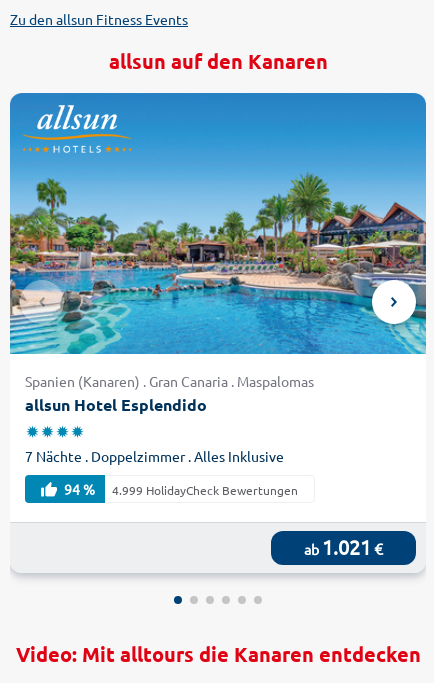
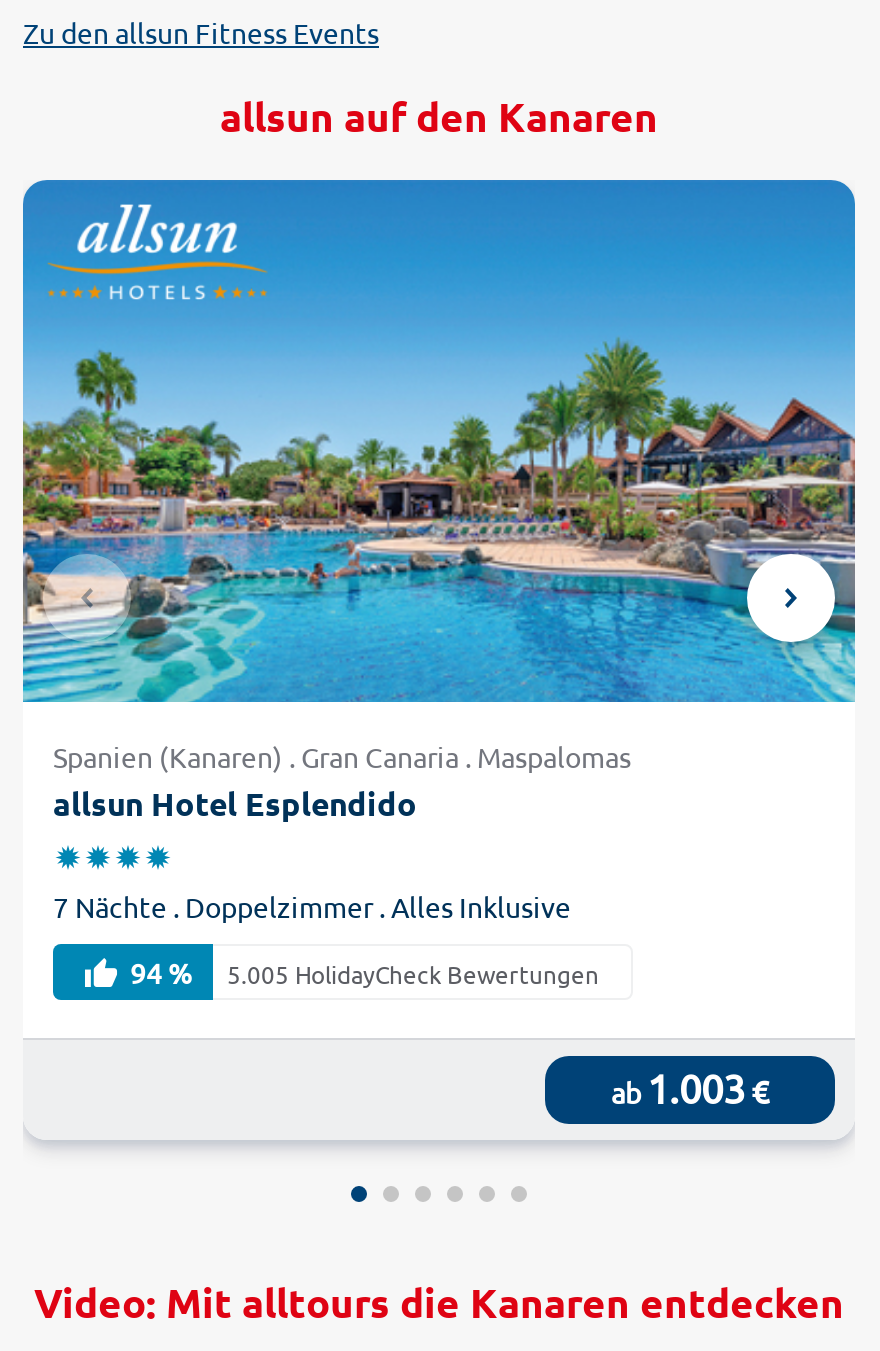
[112,482,298,498] 4.999 HolidayCheck Bewertungen -> [227,958,599,990] 5.005 HolidayCheck Bewertungen
[304,534,383,559] ab 1.021 € -> [611,1062,769,1112] ab 1.003 €

